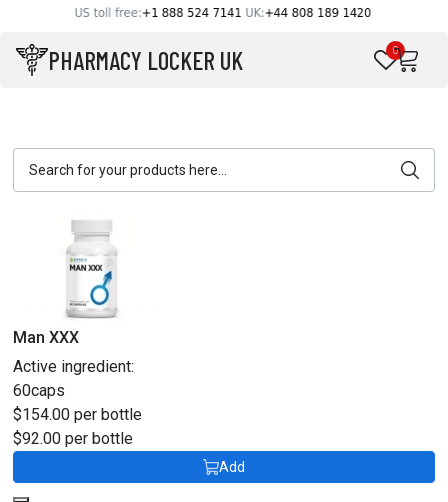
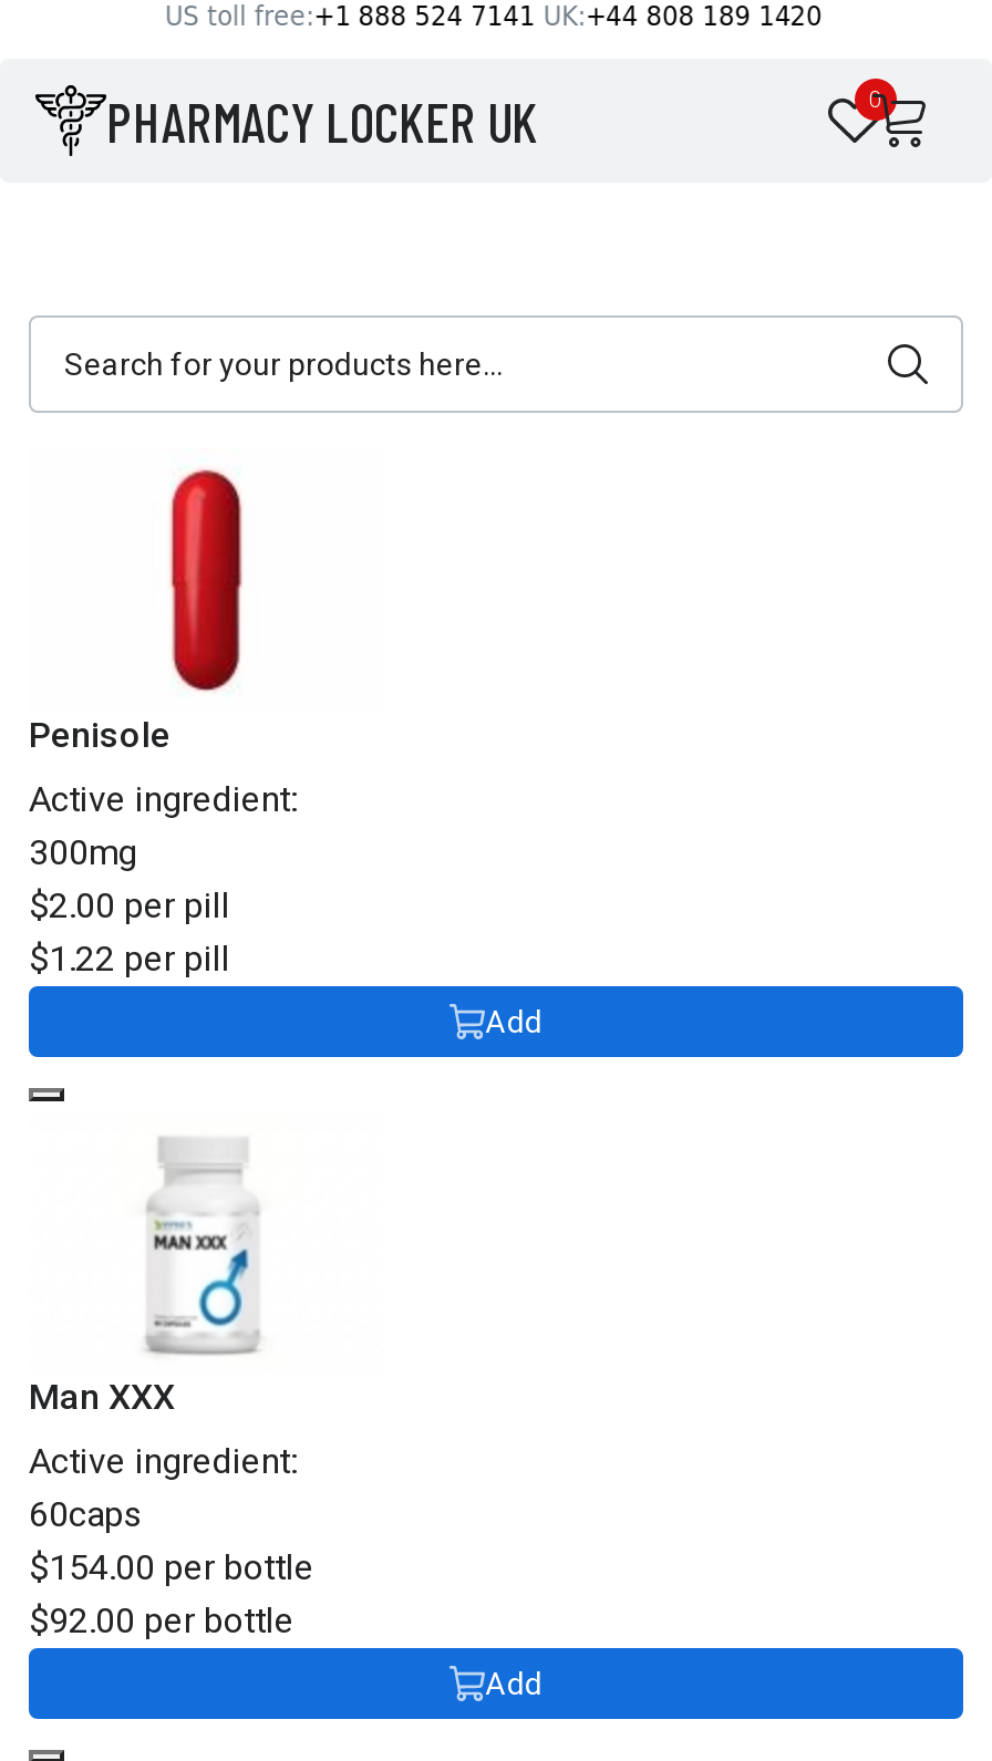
none -> [29,468,542,1038] [image] | Penisole | Active ingredient: | 300mg | $2.00 per pill | $1.22 per pill | Add

